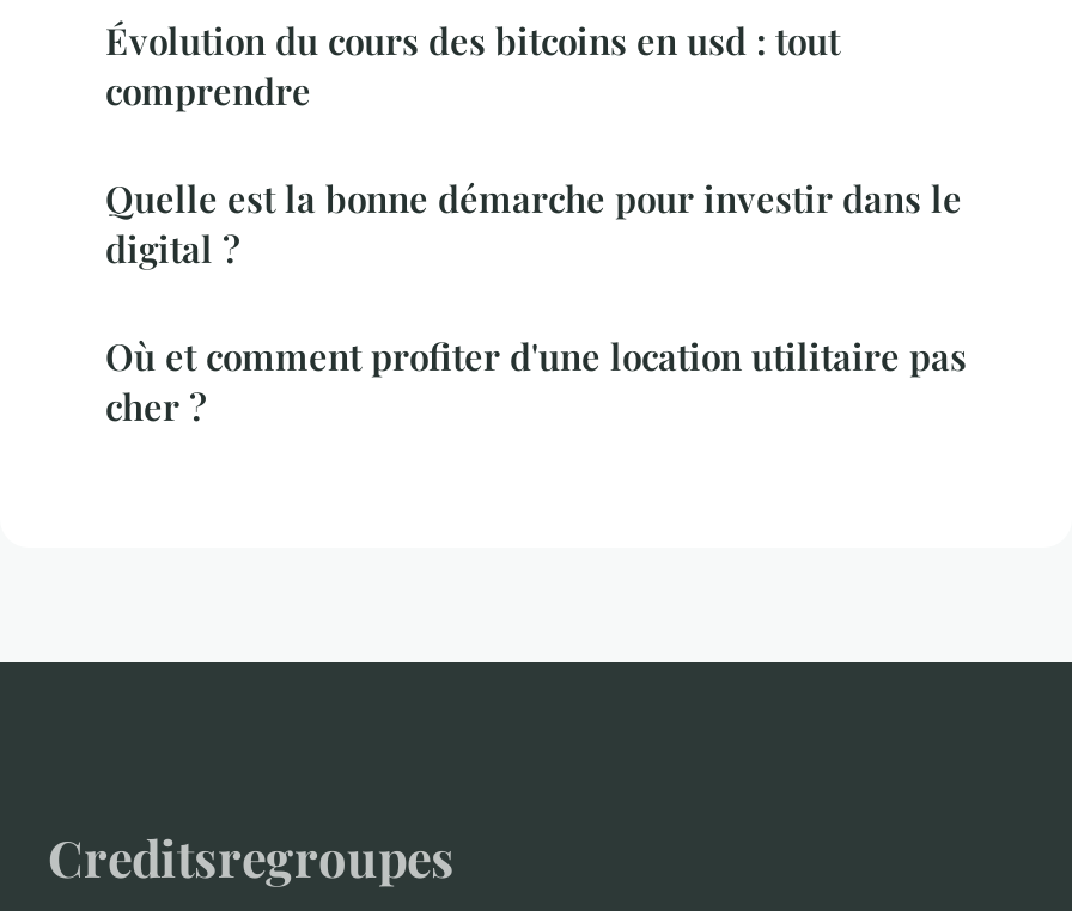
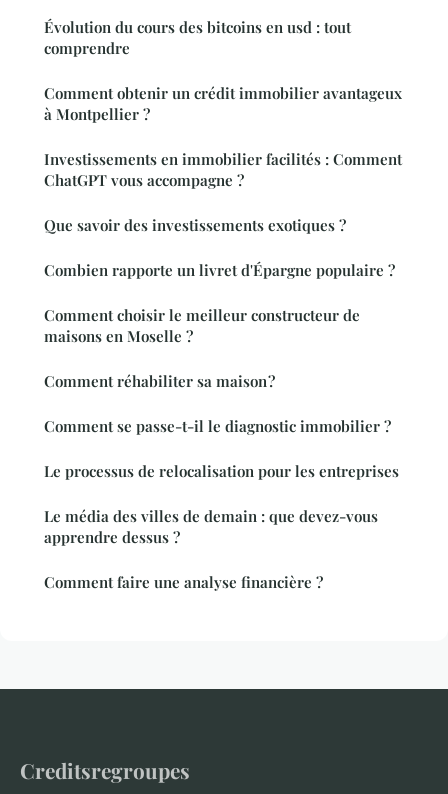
[105,173,967,429] Quelle est la bonne démarche pour investir dans le | digital ? | Où et comment profiter d'une location utilitaire pas | cher ? -> [44,83,402,592] Comment obtenir un crédit immobilier avantageux | à Montpellier ? | Investissements en immobilier facilités : Comment | ChatGPT vous accompagne ? | Que savoir des investissements exotiques ? | Combien rapporte un livret d'Épargne populaire ? | Comment choisir le meilleur constructeur de | maisons en Moselle ? | Comment réhabiliter sa maison ? | Comment se passe-t-il le diagnostic immobilier ? | Le processus de relocalisation pour les entreprises | Le média des villes de demain : que devez-vous | apprendre dessus ? | Comment faire une analyse financière ?

